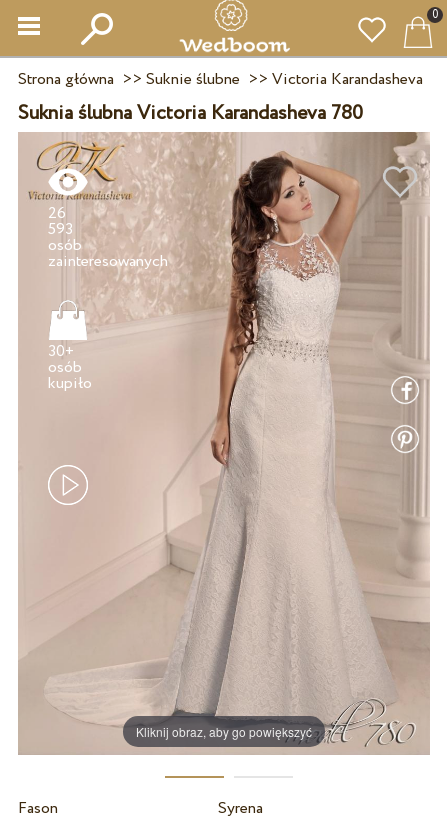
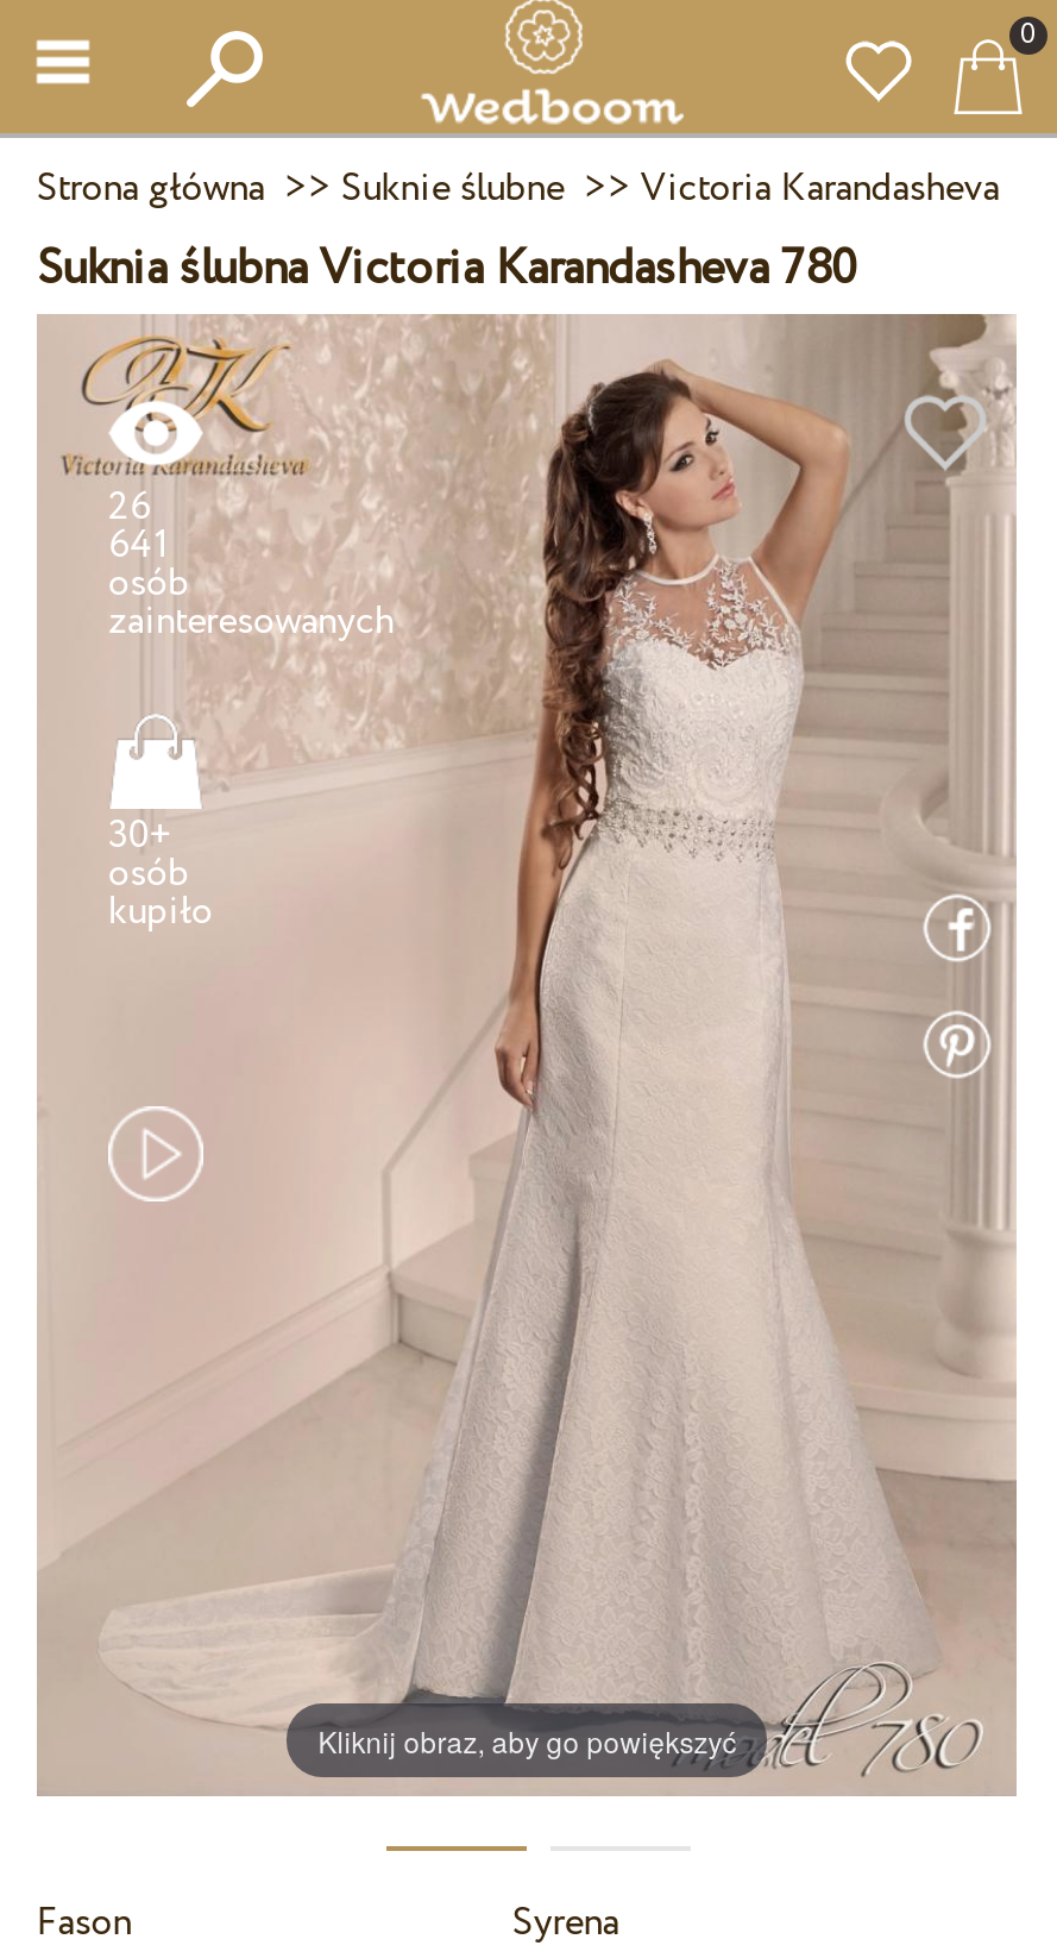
[48,218,73,241] 593 -> [109,519,168,574] 641

